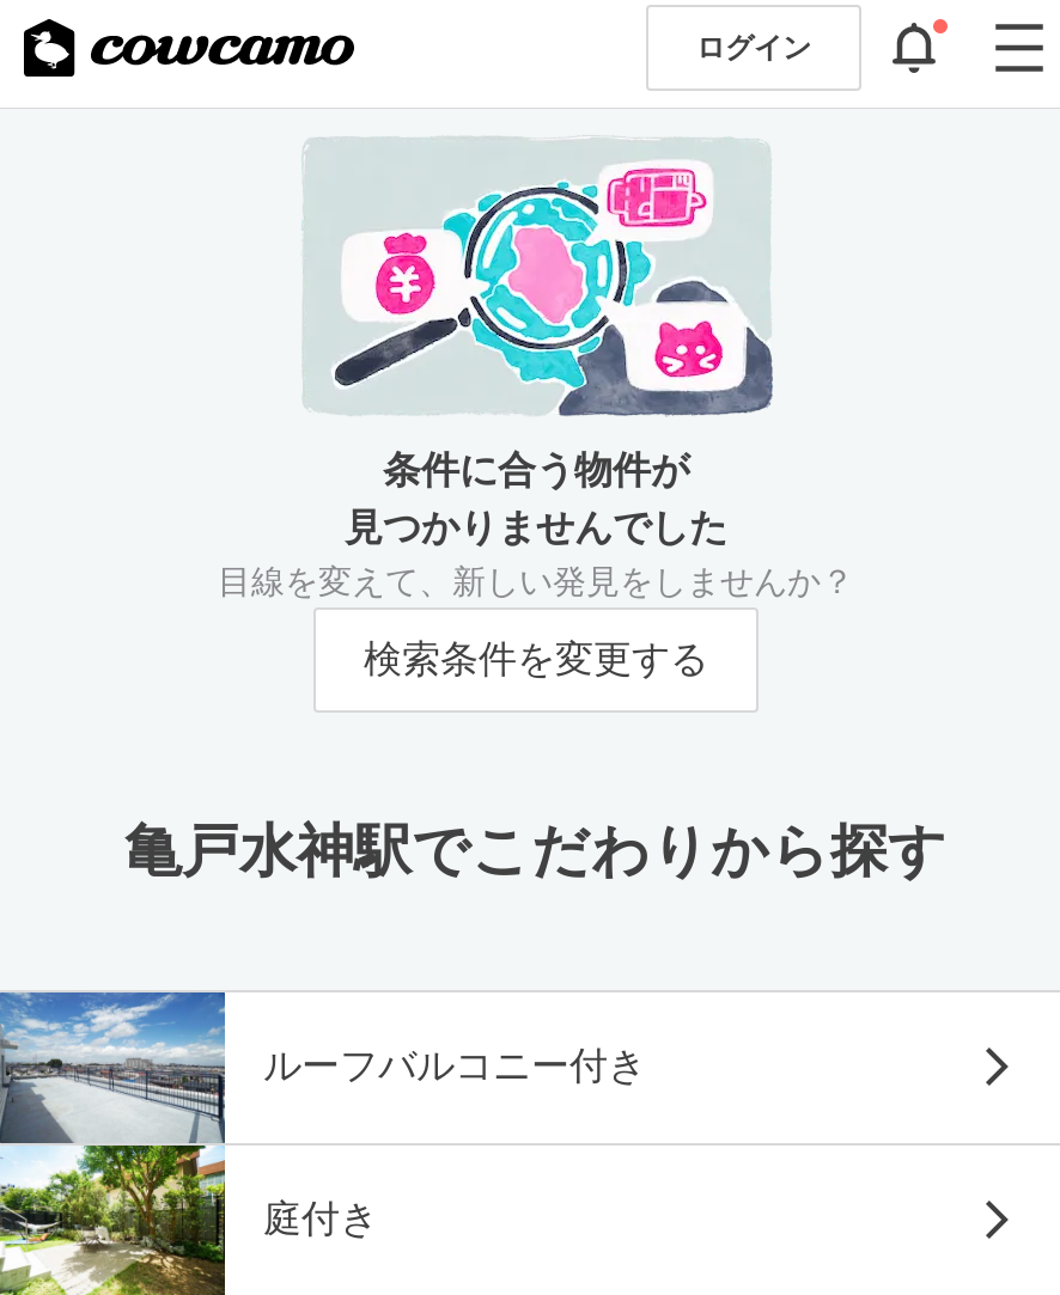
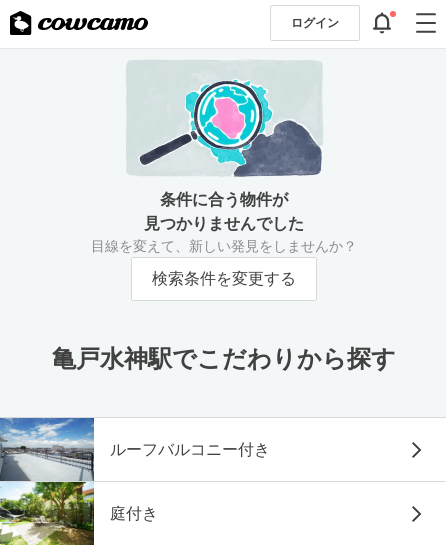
[342,160,749,416] [image] -> [144,71,312,173] [image]

